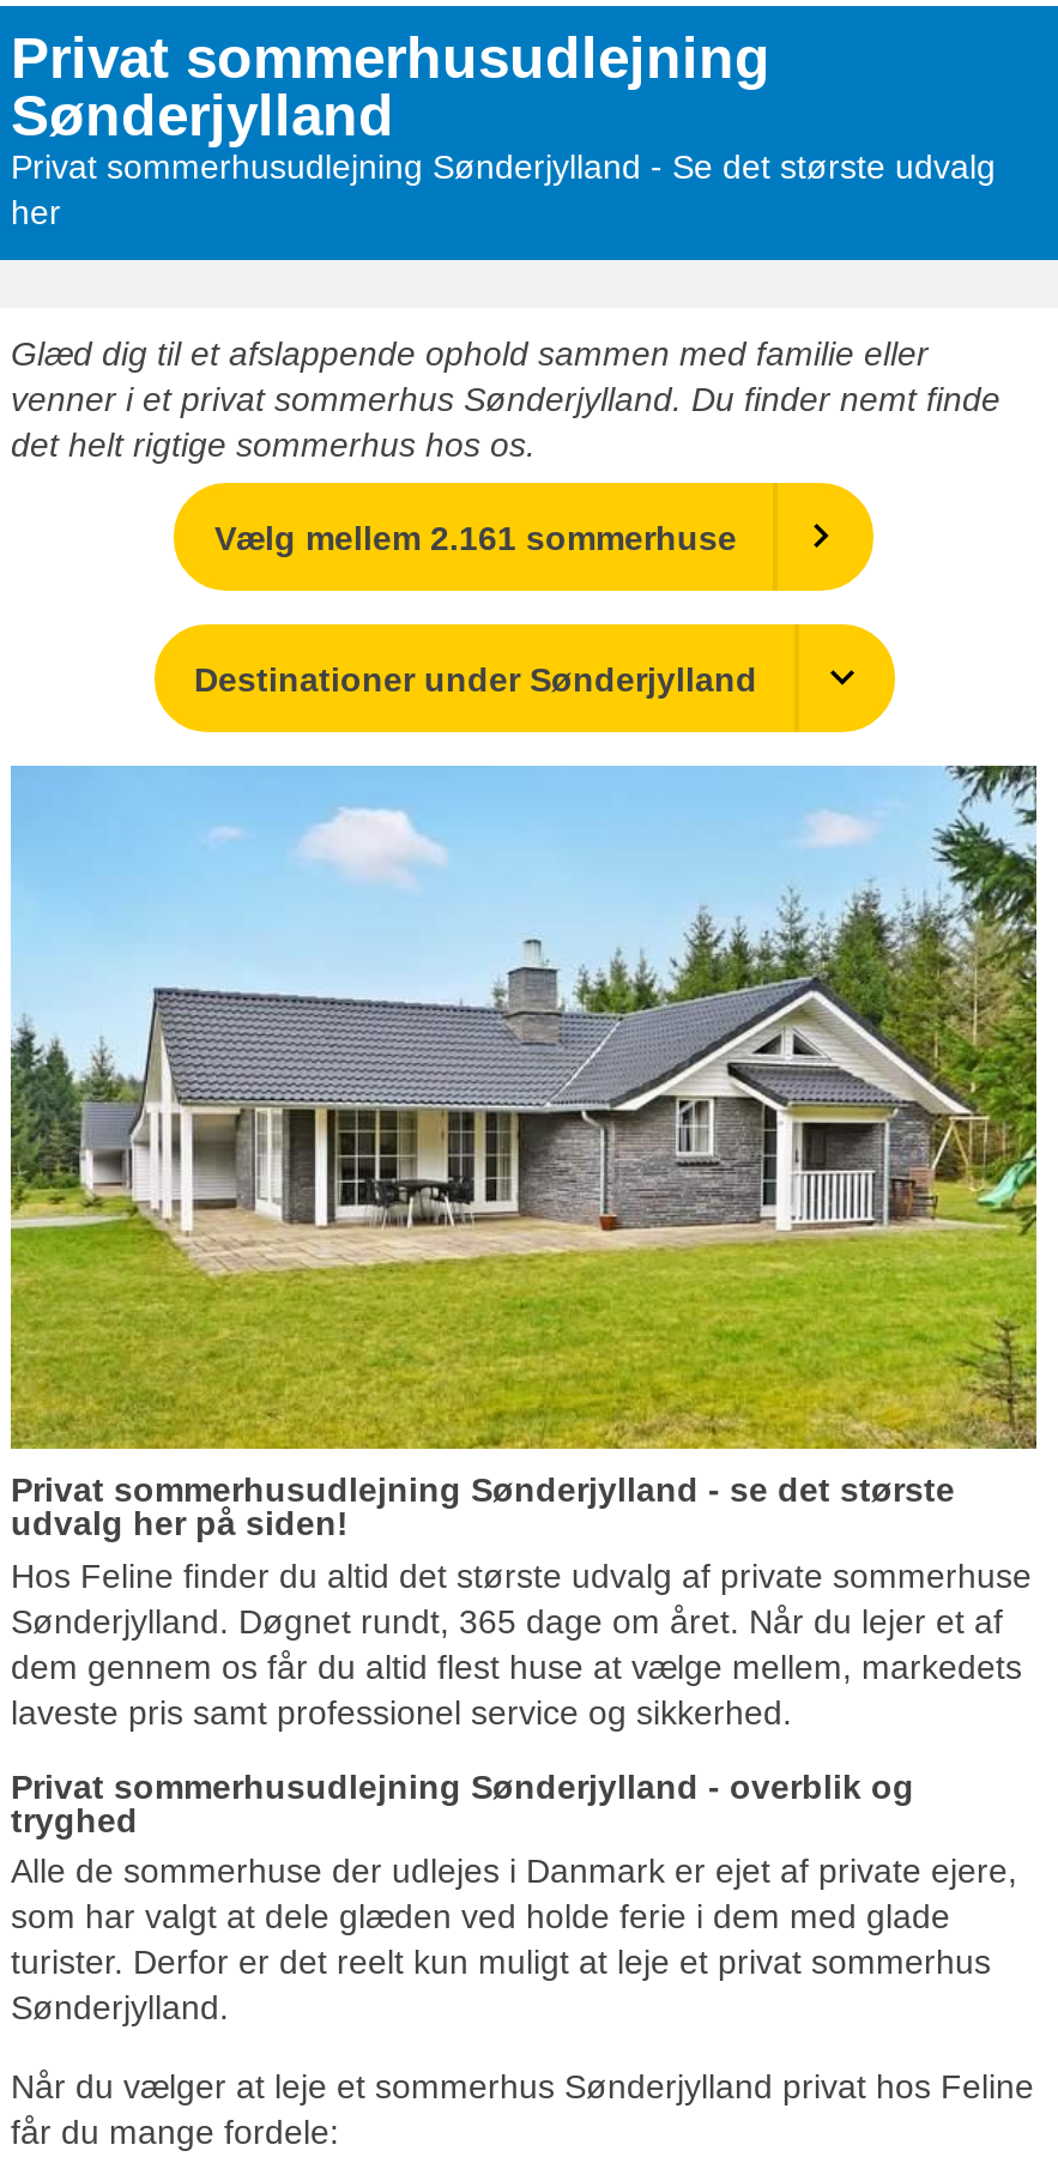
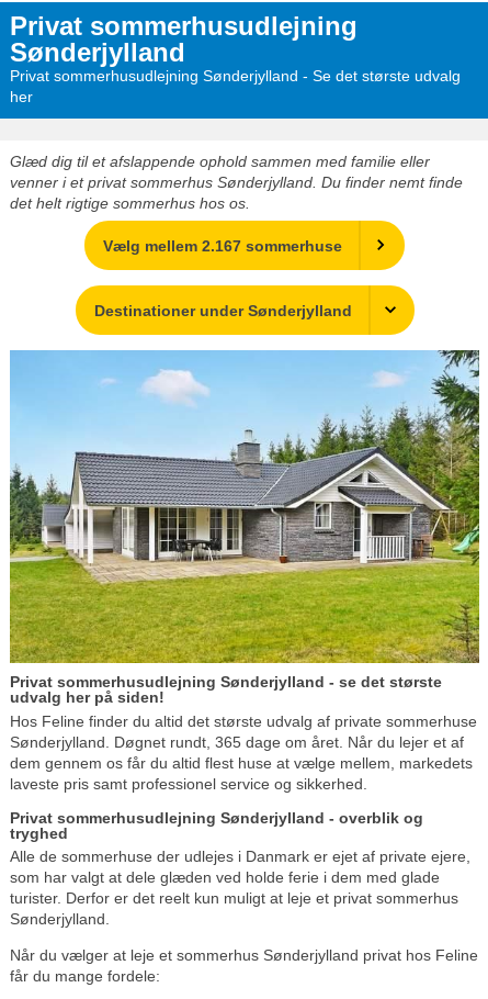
[214,519,737,557] Vælg mellem 2.161 sommerhuse -> [103,237,342,255] Vælg mellem 2.167 sommerhuse

